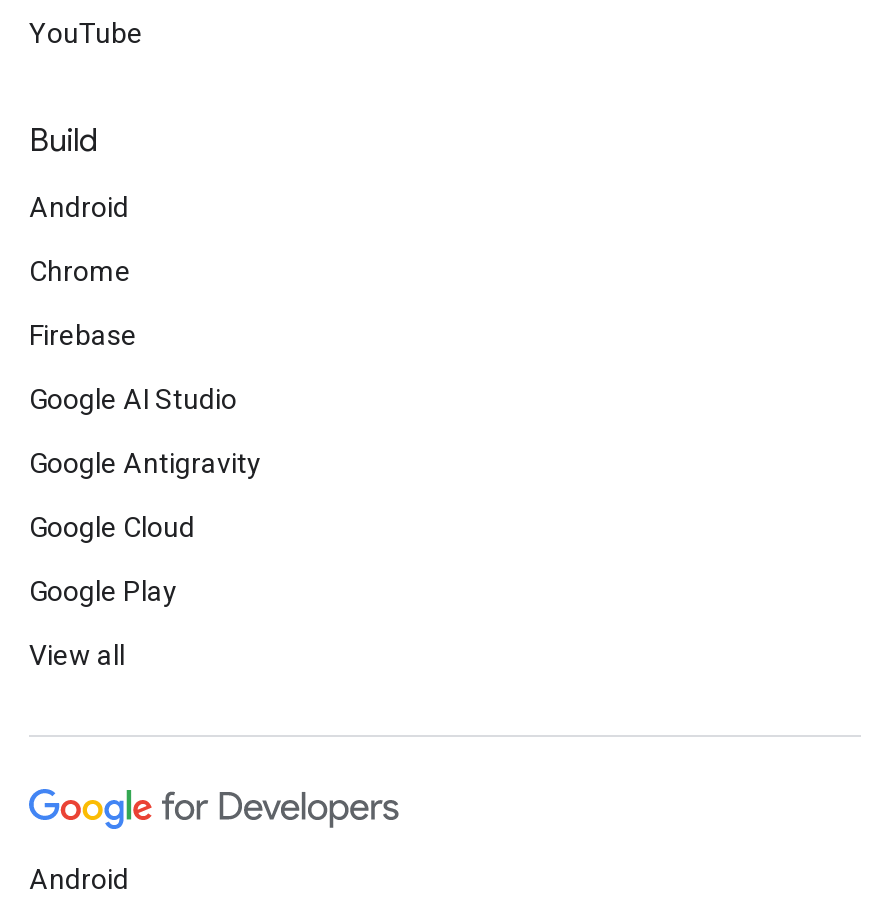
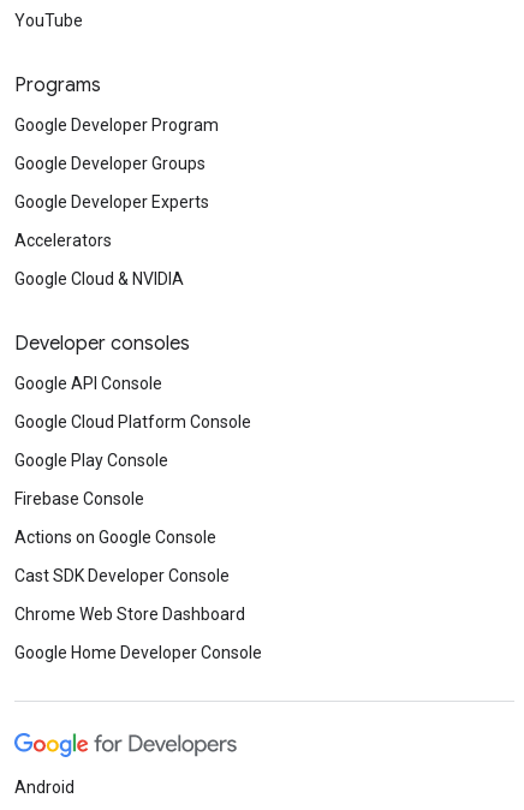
[29,121,261,671] Build | Android | Chrome | Firebase | Google AI Studio | Google Antigravity | Google Cloud | Google Play | View all -> [14,73,262,662] Programs | Google Developer Program | Google Developer Groups | Google Developer Experts | Accelerators | Google Cloud & NVIDIA | Developer consoles | Google API Console | Google Cloud Platform Console | Google Play Console | Firebase Console | Actions on Google Console | Cast SDK Developer Console | Chrome Web Store Dashboard | Google Home Developer Console

